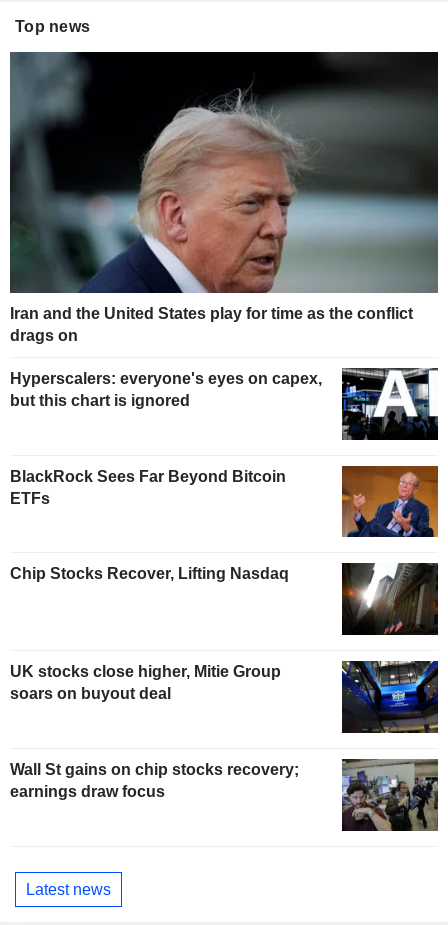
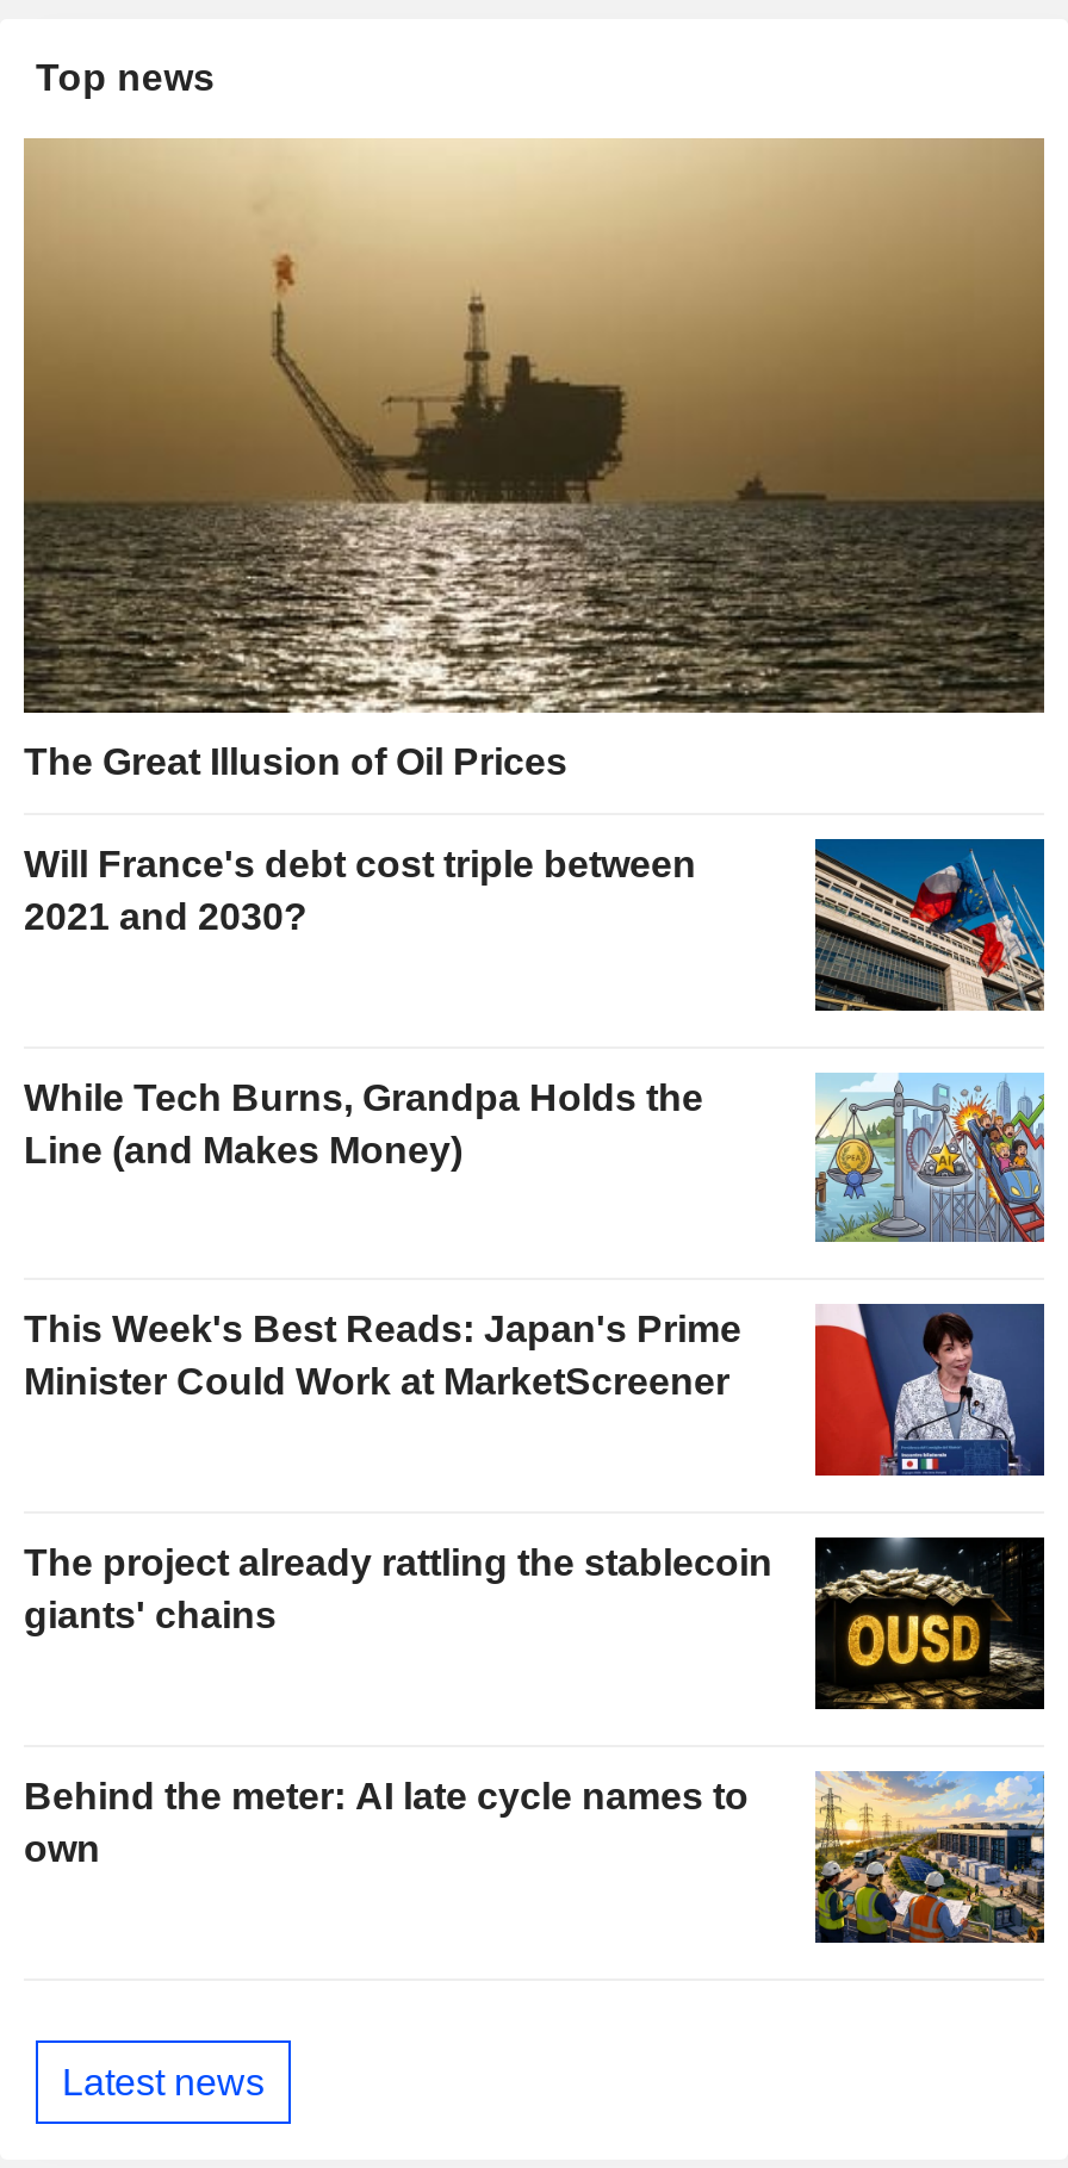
[9,51,439,344] [image] | Iran and the United States play for time as the conflict | drags on -> [21,136,1047,782] [image] | The Great Illusion of Oil Prices
[10,370,322,409] Hyperscalers: everyone's eyes on capex, | but this chart is ignored -> [24,844,696,937] Will France's debt cost triple between | 2021 and 2030?
[342,367,439,441] [image] -> [813,837,1047,1013] [image]
[10,468,286,507] BlackRock Sees Far Beyond Bitcoin | ETFs -> [24,1077,703,1170] While Tech Burns, Grandpa Holds the | Line (and Makes Money)
[341,465,439,538] [image] -> [815,1073,1047,1244] [image]
[10,565,289,582] Chip Stocks Recover, Lifting Nasdaq -> [24,1310,741,1403] This Week's Best Reads: Japan's Prime | Minister Could Work at MarketScreener
[341,562,439,636] [image] -> [813,1302,1047,1478] [image]
[10,663,281,702] UK stocks close higher, Mitie Group | soars on buyout deal -> [24,1543,772,1636] The project already rattling the stablecoin | giants' chains
[341,660,439,734] [image] -> [813,1535,1047,1712] [image]
[10,761,299,800] Wall St gains on chip stocks recovery; | earnings draw focus -> [24,1776,749,1869] Behind the meter: AI late cycle names to | own
[341,758,438,831] [image] -> [815,1769,1047,1945] [image]

